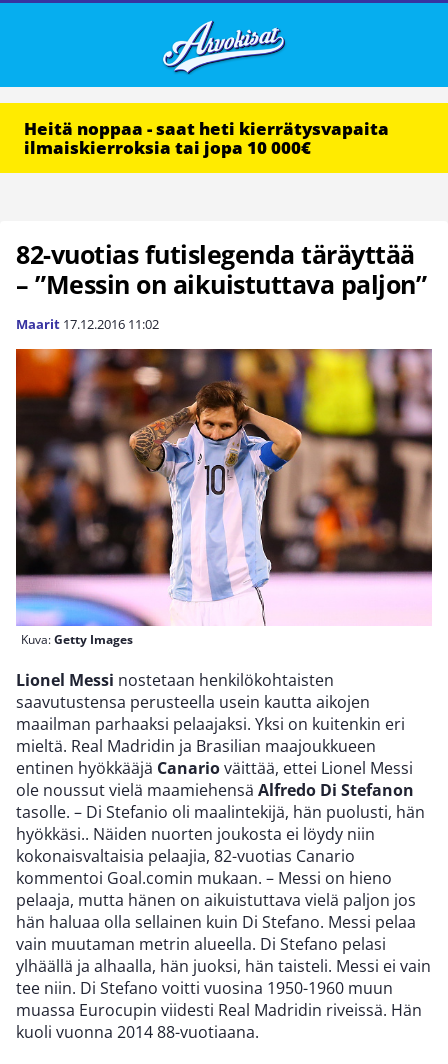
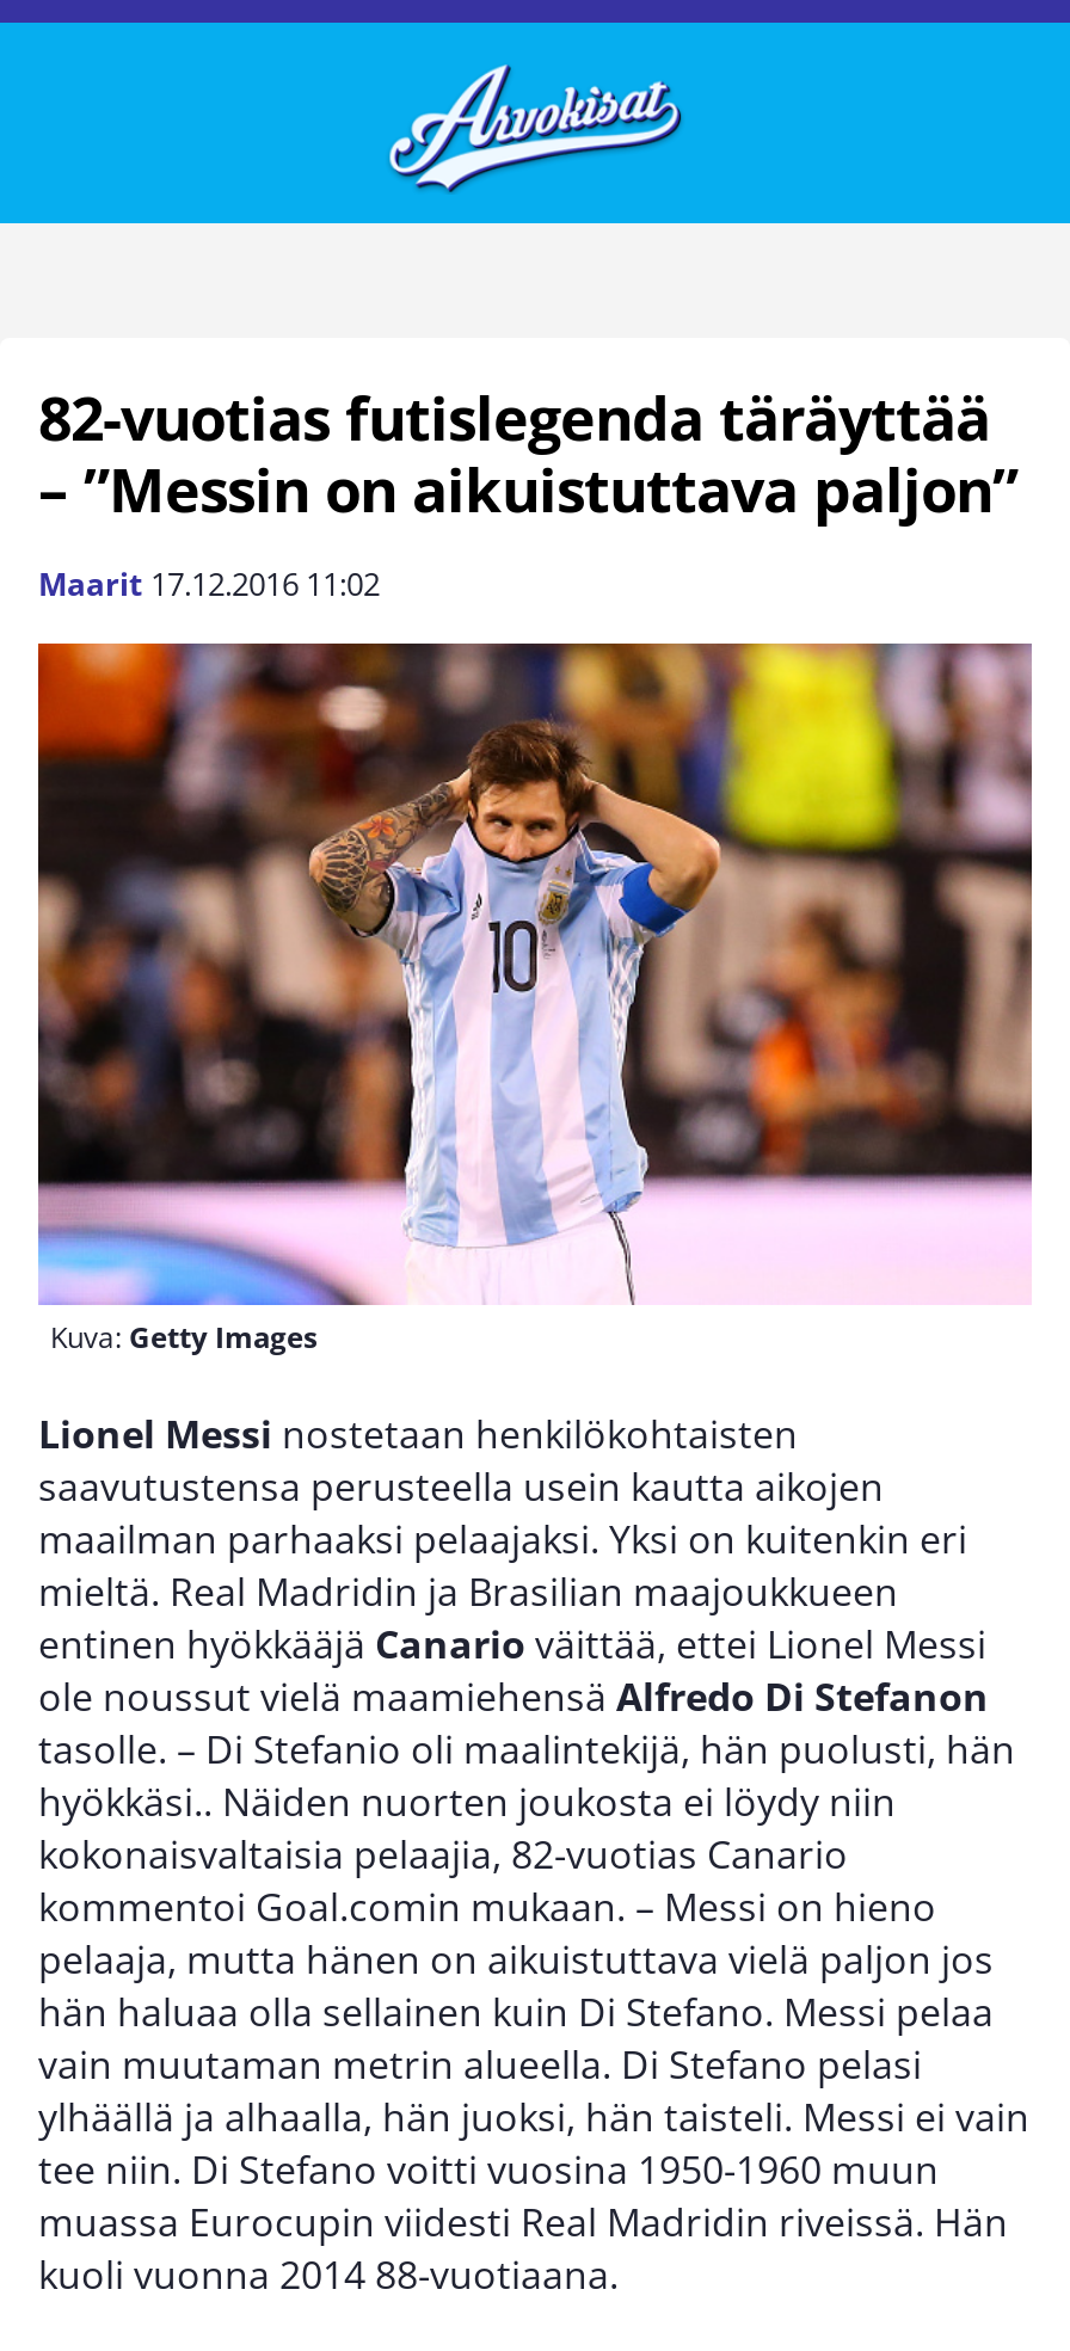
[24,117,389,159] Heitä noppaa - saat heti kierrätysvapaita | ilmaiskierroksia tai jopa 10 000€ -> none

